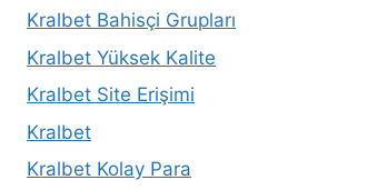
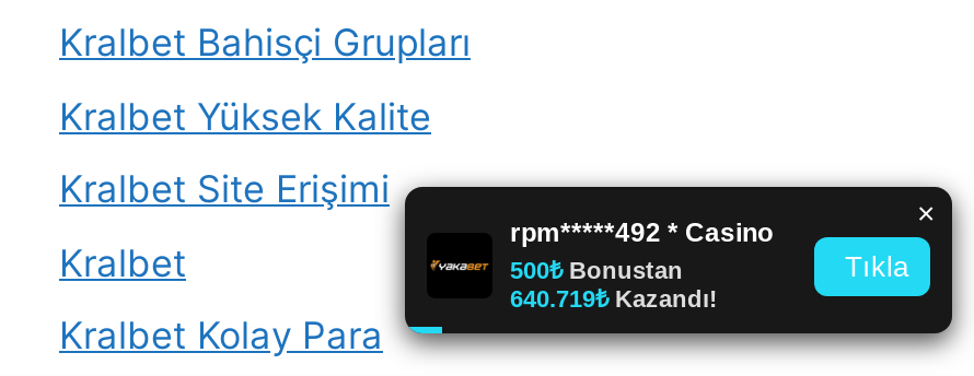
none -> [392,183,965,355] [image]

